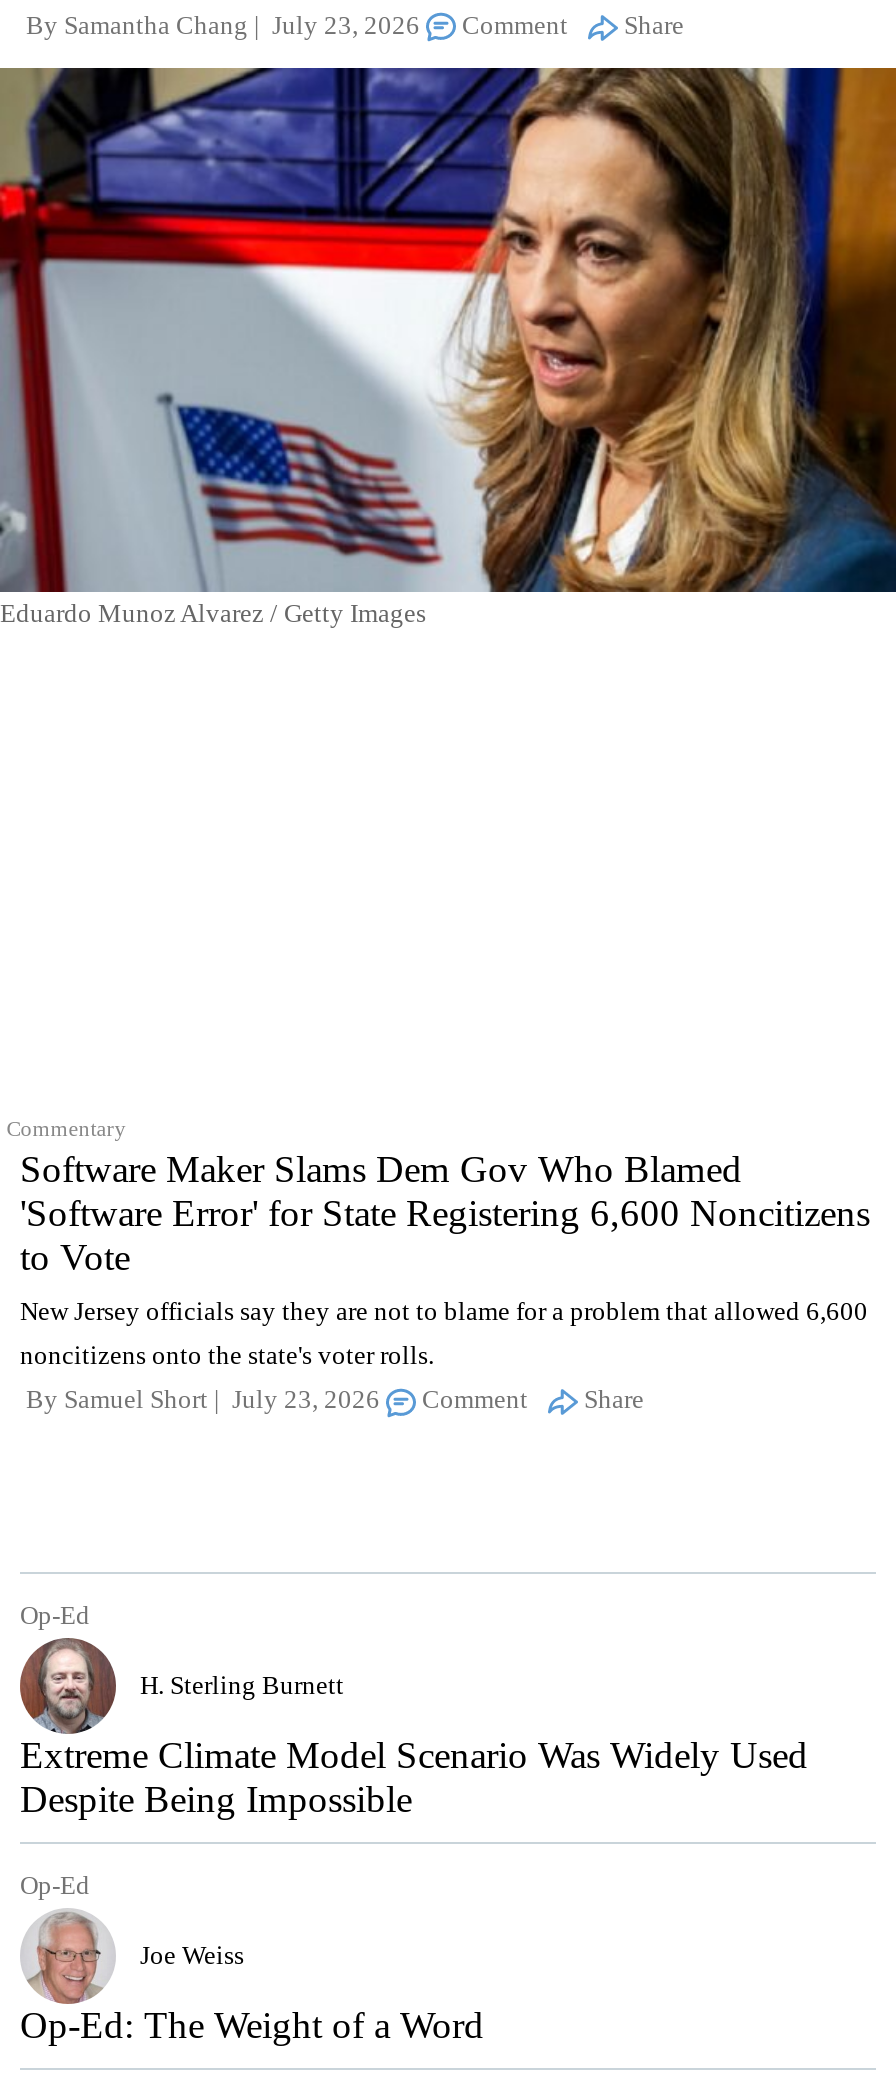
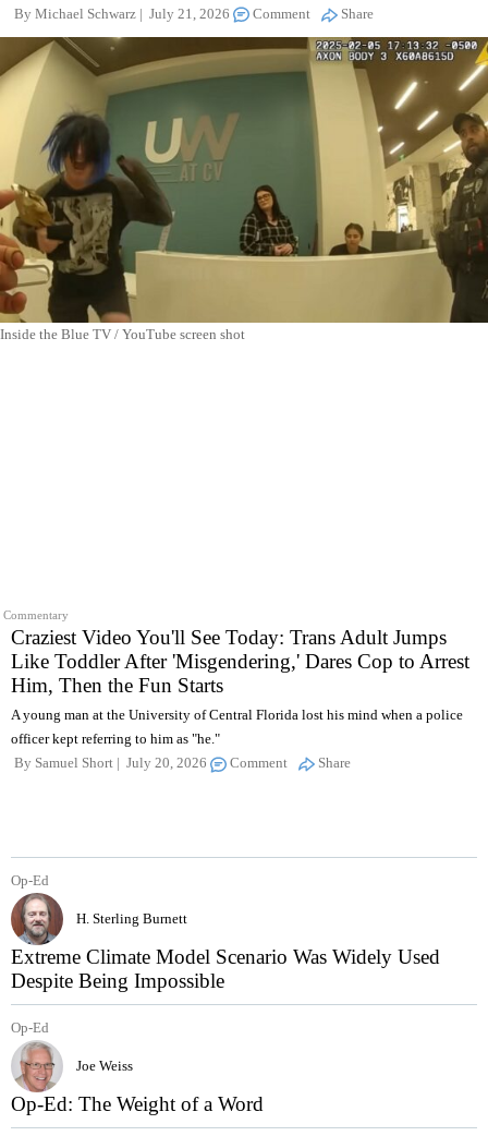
[20,10,426,40] By Samantha Chang July 23, 2026 -> [11,5,233,22] By Michael Schwarz July 21, 2026
[0,66,890,628] [image] | Eduardo Munoz Alvarez / Getty Images -> [0,36,485,342] [image] | Inside the Blue TV / YouTube screen shot
[20,1149,870,1327] Software Maker Slams Dem Gov Who Blamed | 'Software Error' for State Registering 6,600 Noncitizens | to Vote | New Jersey officials say they are not to blame for a problem that allowed 6,600 -> [11,626,469,723] Craziest Video You'll See Today: Trans Adult Jumps | Like Toddler After 'Misgendering,' Dares Cop to Arrest | Him, Then the Fun Starts | A young man at the University of Central Florida lost his mind when a police
[20,1341,434,1371] noncitizens onto the state's voter rolls. -> [11,731,220,747] officer kept referring to him as "he."
[20,1385,386,1415] By Samuel Short July 23, 2026 -> [11,755,210,771] By Samuel Short July 20, 2026

